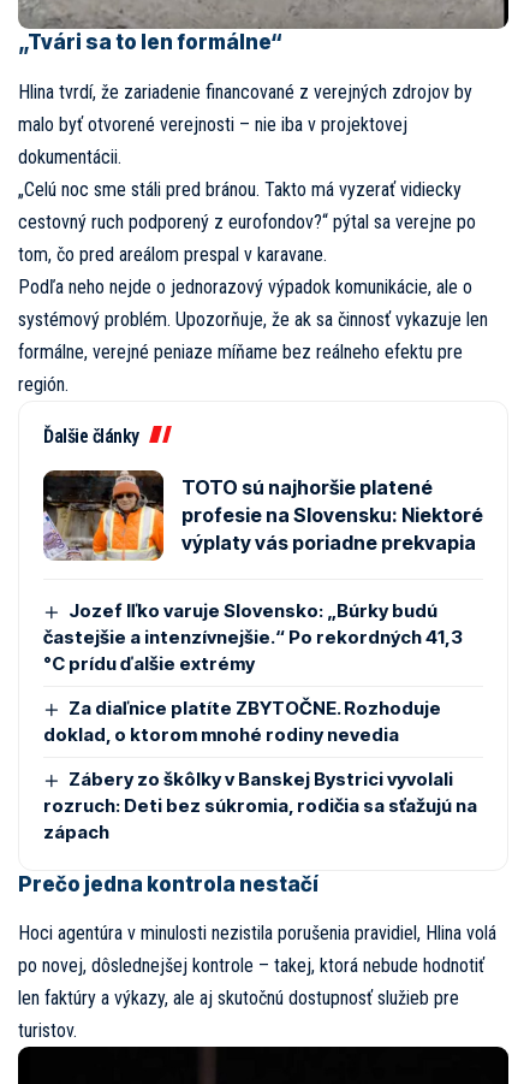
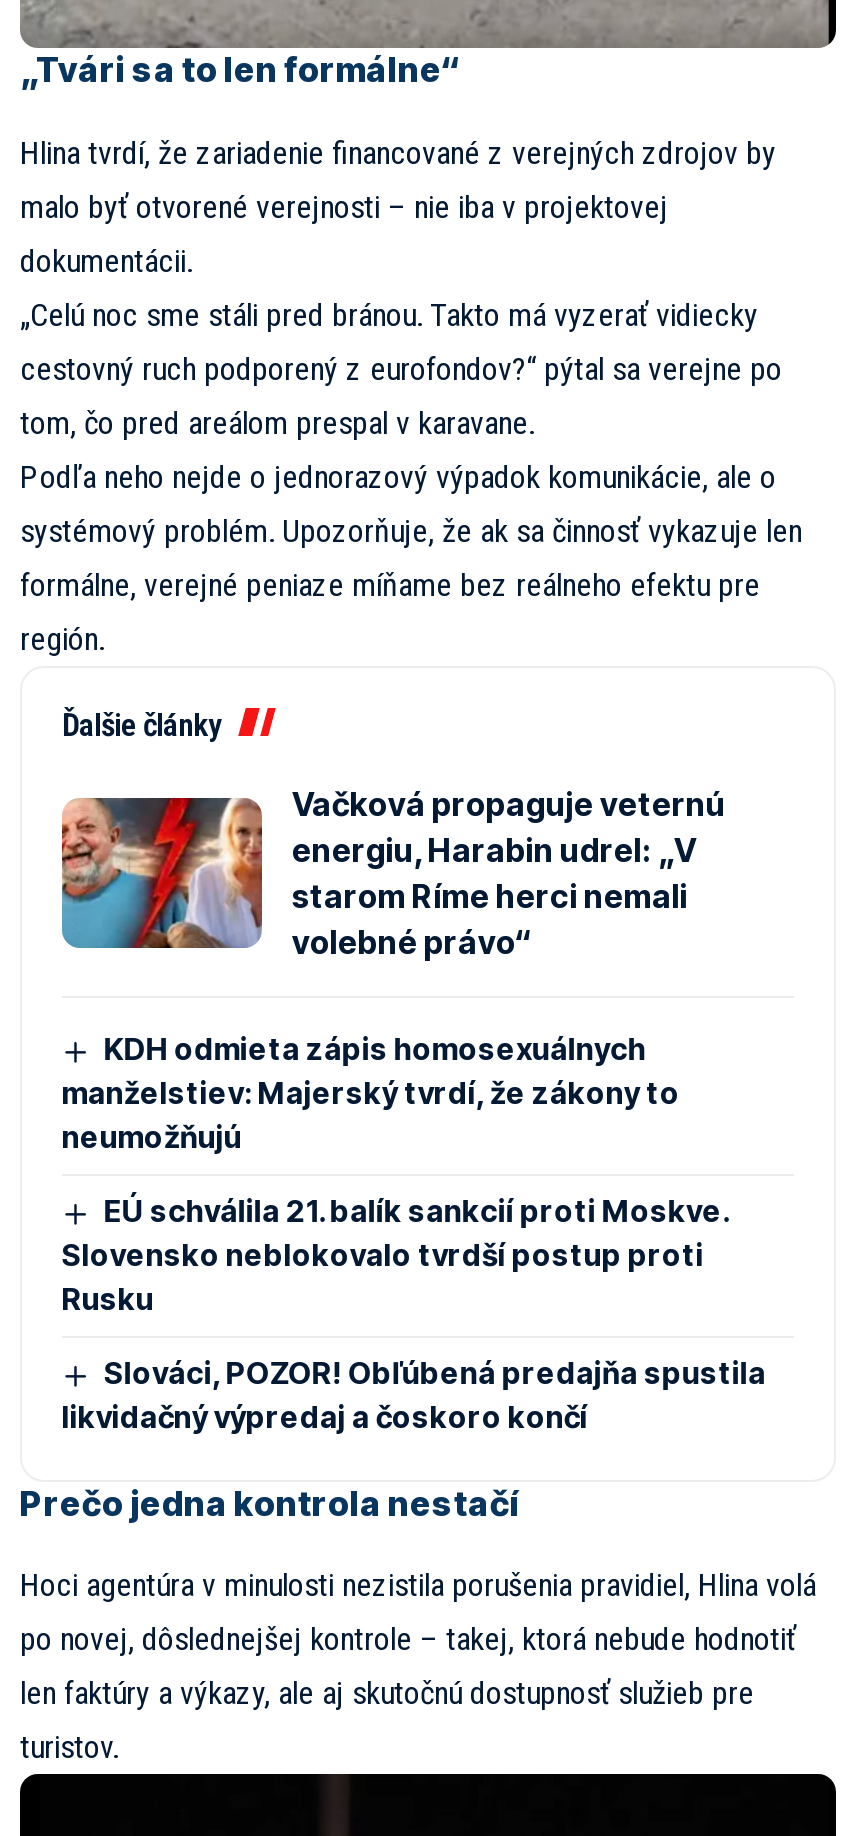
[42,469,483,562] [image] | TOTO sú najhoršie platené | profesie na Slovensku: Niektoré | výplaty vás poriadne prekvapia -> [60,784,726,962] [image] | Vačková propaguje veternú | energiu, Harabin udrel: „V | starom Ríme herci nemali | volebné právo“
[43,599,463,675] Jozef Iľko varuje Slovensko: „Búrky budú | častejšie a intenzívnejšie.“ Po rekordných 41,3 | °C prídu ďalšie extrémy -> [62,1030,680,1156] KDH odmieta zápis homosexuálnych | manželstiev: Majerský tvrdí, že zákony to | neumožňujú
[43,696,441,746] Za diaľnice platíte ZBYTOČNE. Rozhoduje | doklad, o ktorom mnohé rodiny nevedia -> [62,1192,730,1318] EÚ schválila 21. balík sankcií proti Moskve. | Slovensko neblokovalo tvrdší postup proti | Rusku
[43,767,477,843] Zábery zo škôlky v Banskej Bystrici vyvolali | rozruch: Deti bez súkromia, rodičia sa sťažujú na | zápach -> [62,1354,766,1436] Slováci, POZOR! Obľúbená predajňa spustila | likvidačný výpredaj a čoskoro končí

